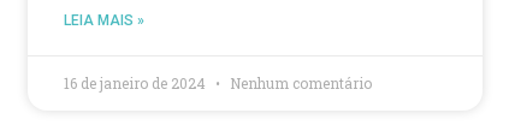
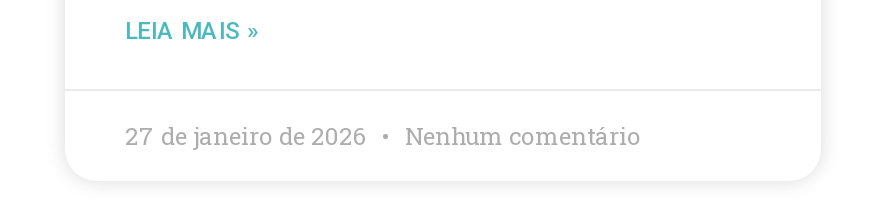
[64,73,372,92] 16 de janeiro de 2024 Nenhum comentário -> [125,119,641,151] 27 de janeiro de 2026 Nenhum comentário

